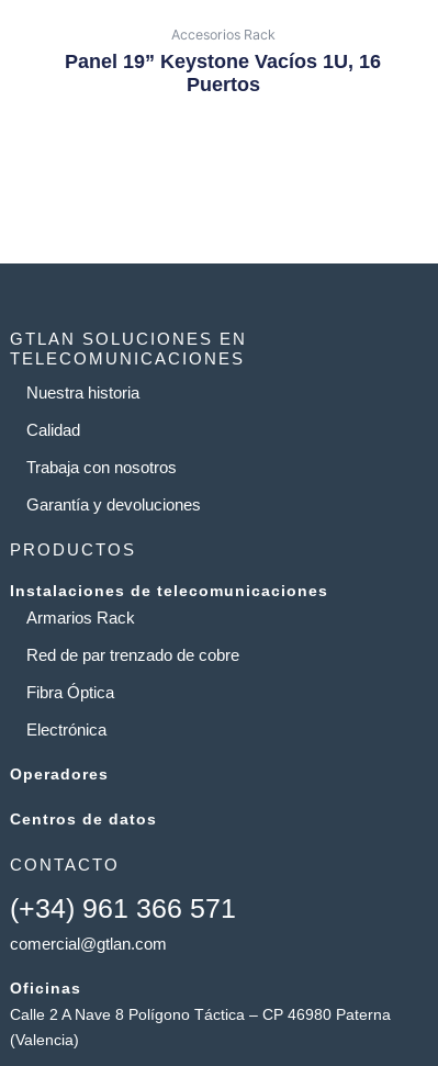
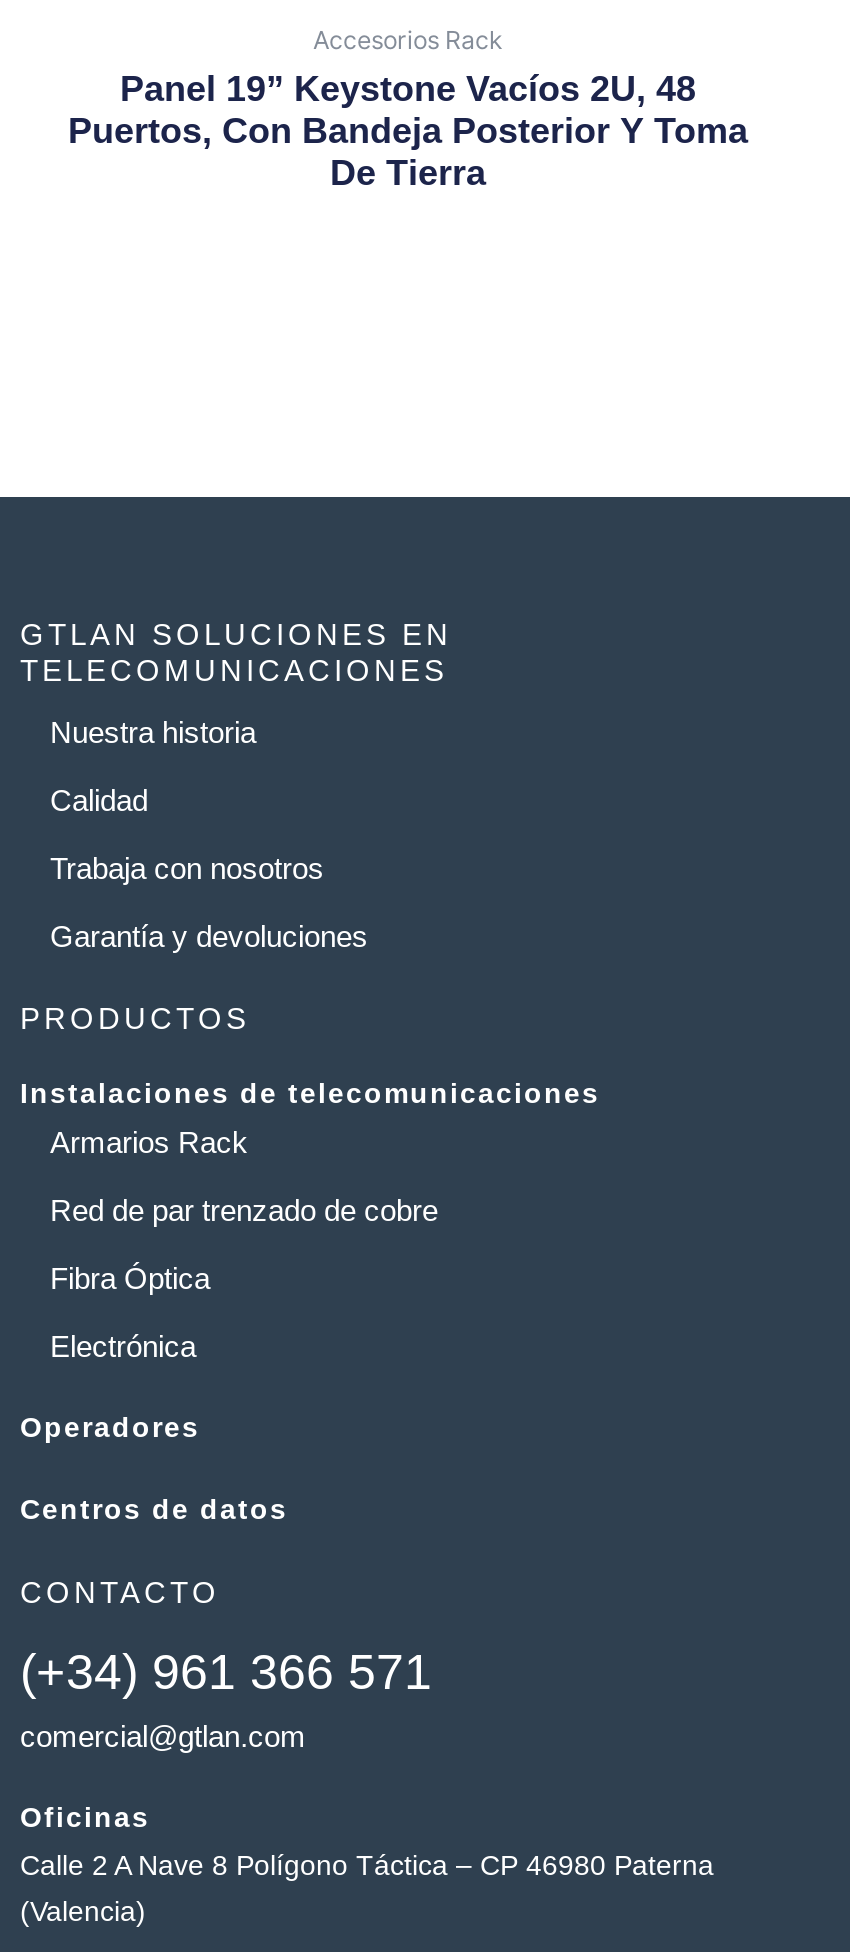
[65,51,381,96] Panel 19” Keystone Vacíos 1U, 16 | Puertos -> [68,69,748,193] Panel 19” Keystone Vacíos 2U, 48 | Puertos, Con Bandeja Posterior Y Toma | De Tierra

